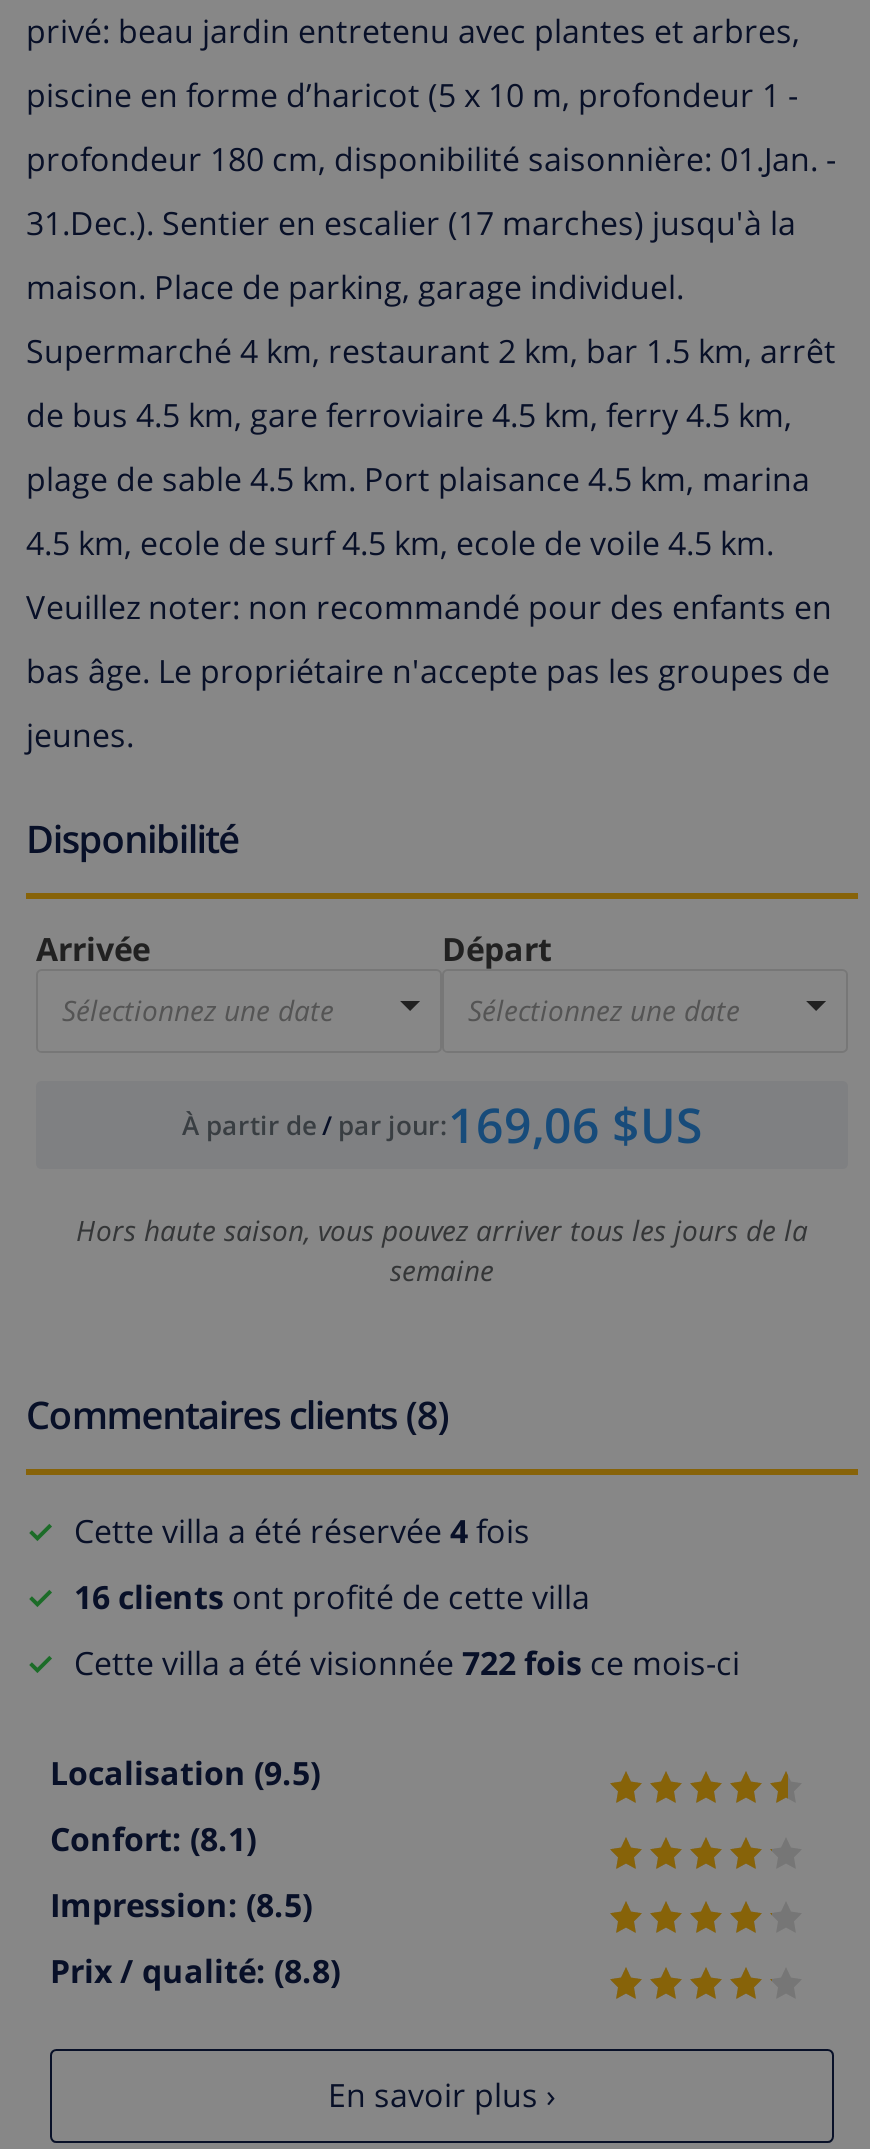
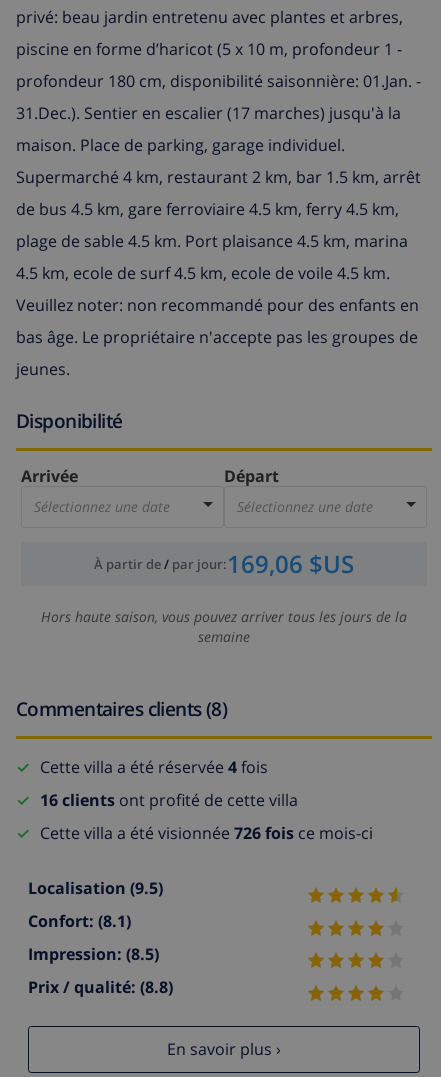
[74,1642,740,1686] Cette villa a été visionnée 722 fois ce mois-ci -> [40,822,373,844] Cette villa a été visionnée 726 fois ce mois-ci

